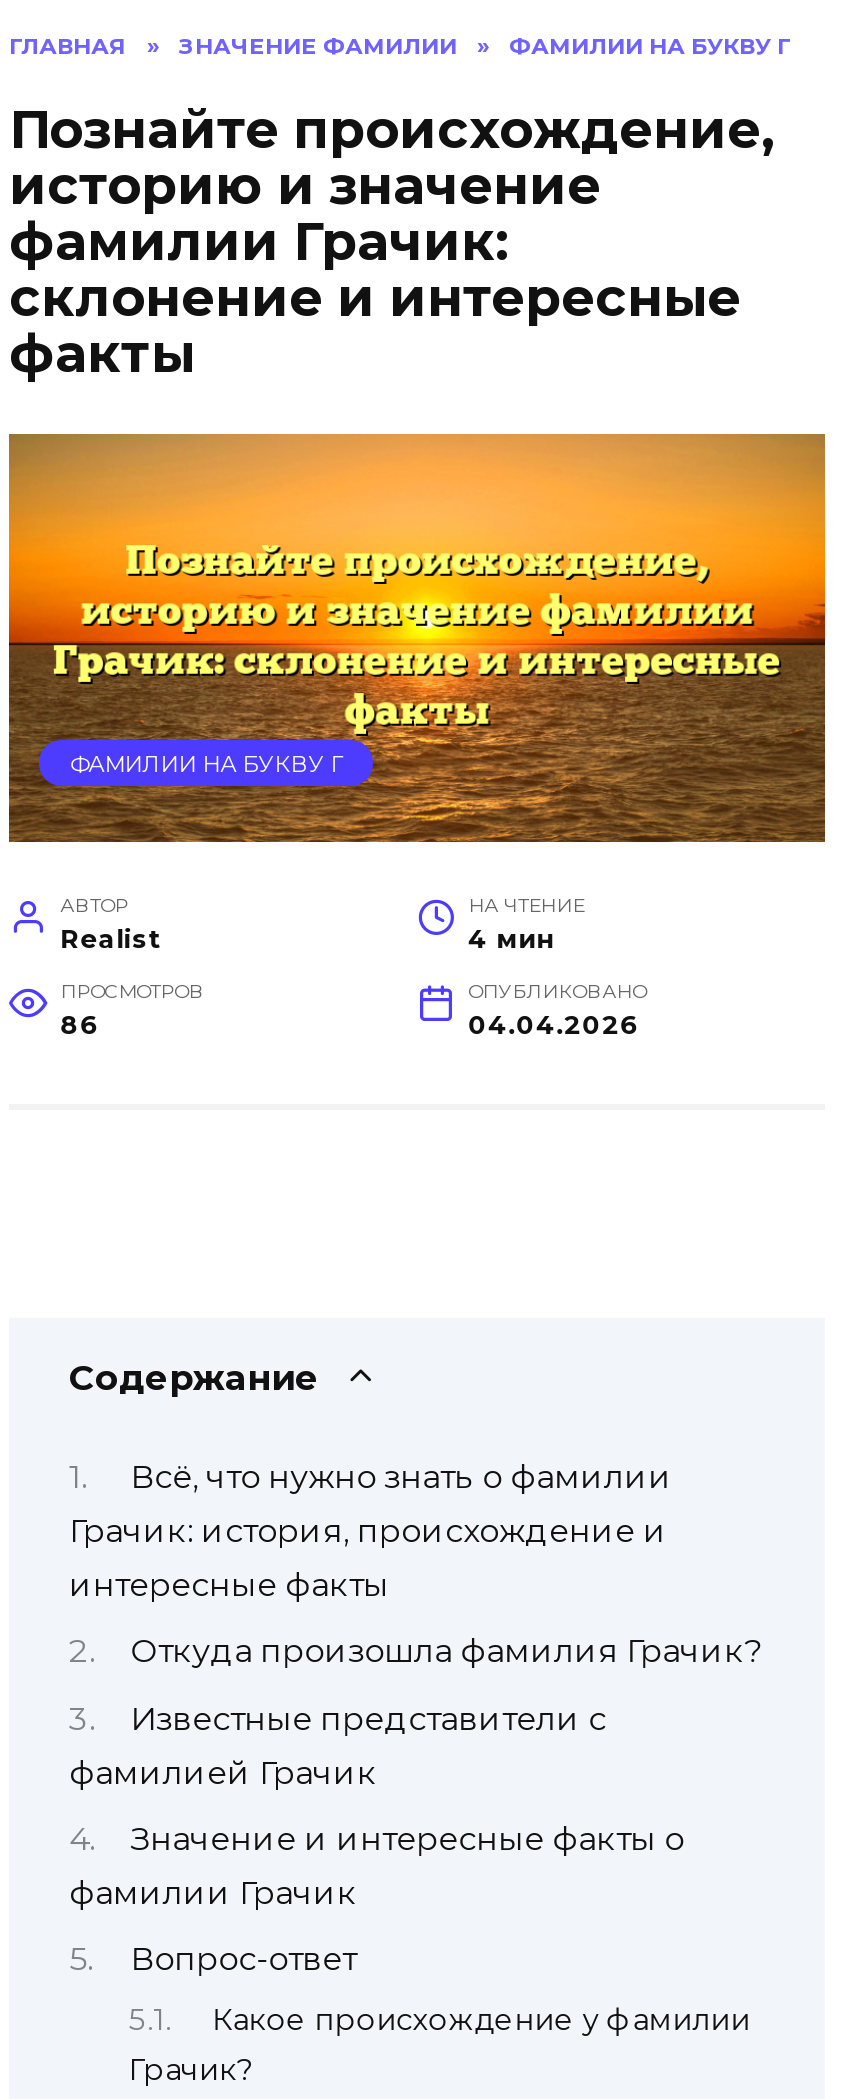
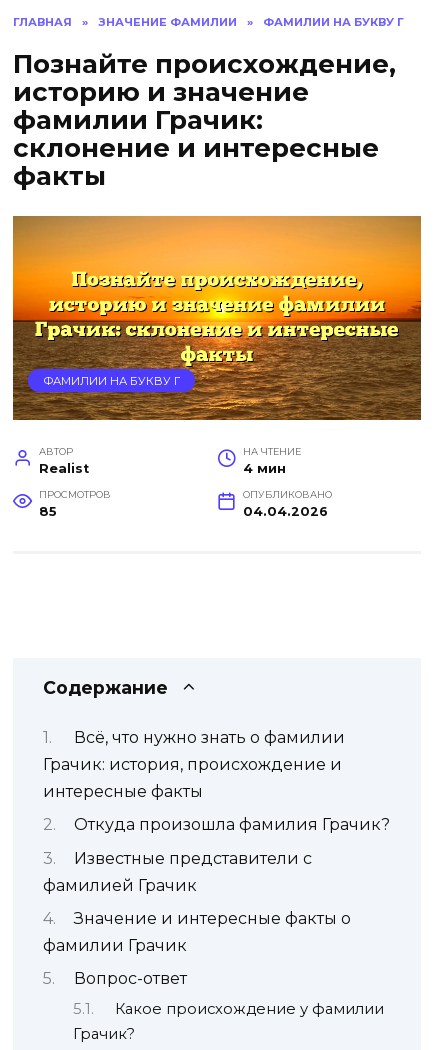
[60,1011,98,1041] 86 -> [39,504,57,519] 85

